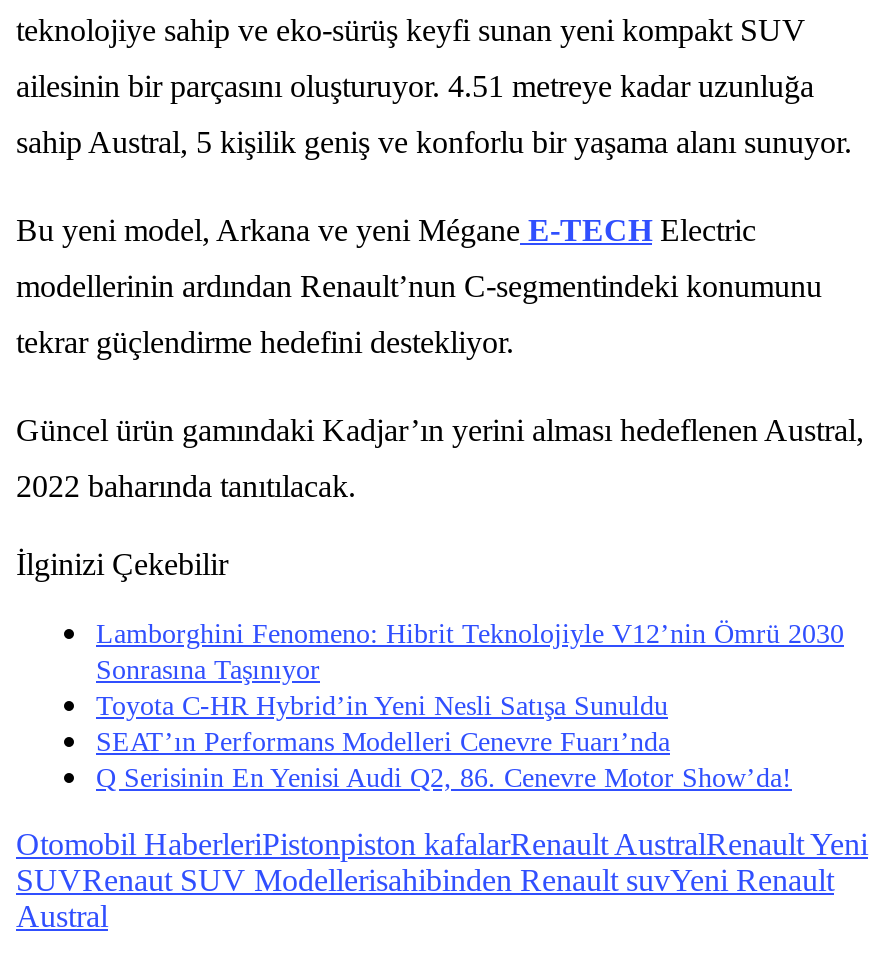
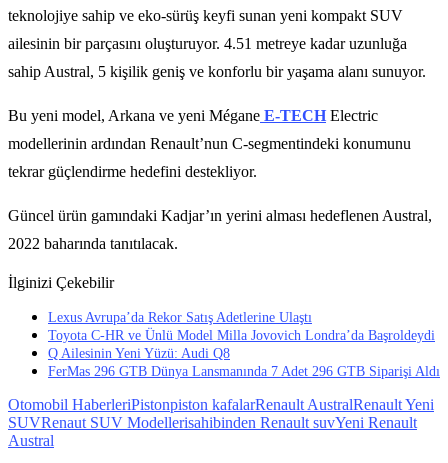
[96,618,844,792] Lamborghini Fenomeno: Hibrit Teknolojiyle V12’nin Ömrü 2030 | Sonrasına Taşınıyor | Toyota C-HR Hybrid’in Yeni Nesli Satışa Sunuldu | SEAT’ın Performans Modelleri Cenevre Fuarı’nda | Q Serisinin En Yenisi Audi Q2, 86. Cenevre Motor Show’da! -> [48,310,440,379] Lexus Avrupa’da Rekor Satış Adetlerine Ulaştı | Toyota C-HR ve Ünlü Model Milla Jovovich Londra’da Başroldeydi | Q Ailesinin Yeni Yüzü: Audi Q8 | FerMas 296 GTB Dünya Lansmanında 7 Adet 296 GTB Siparişi Aldı

